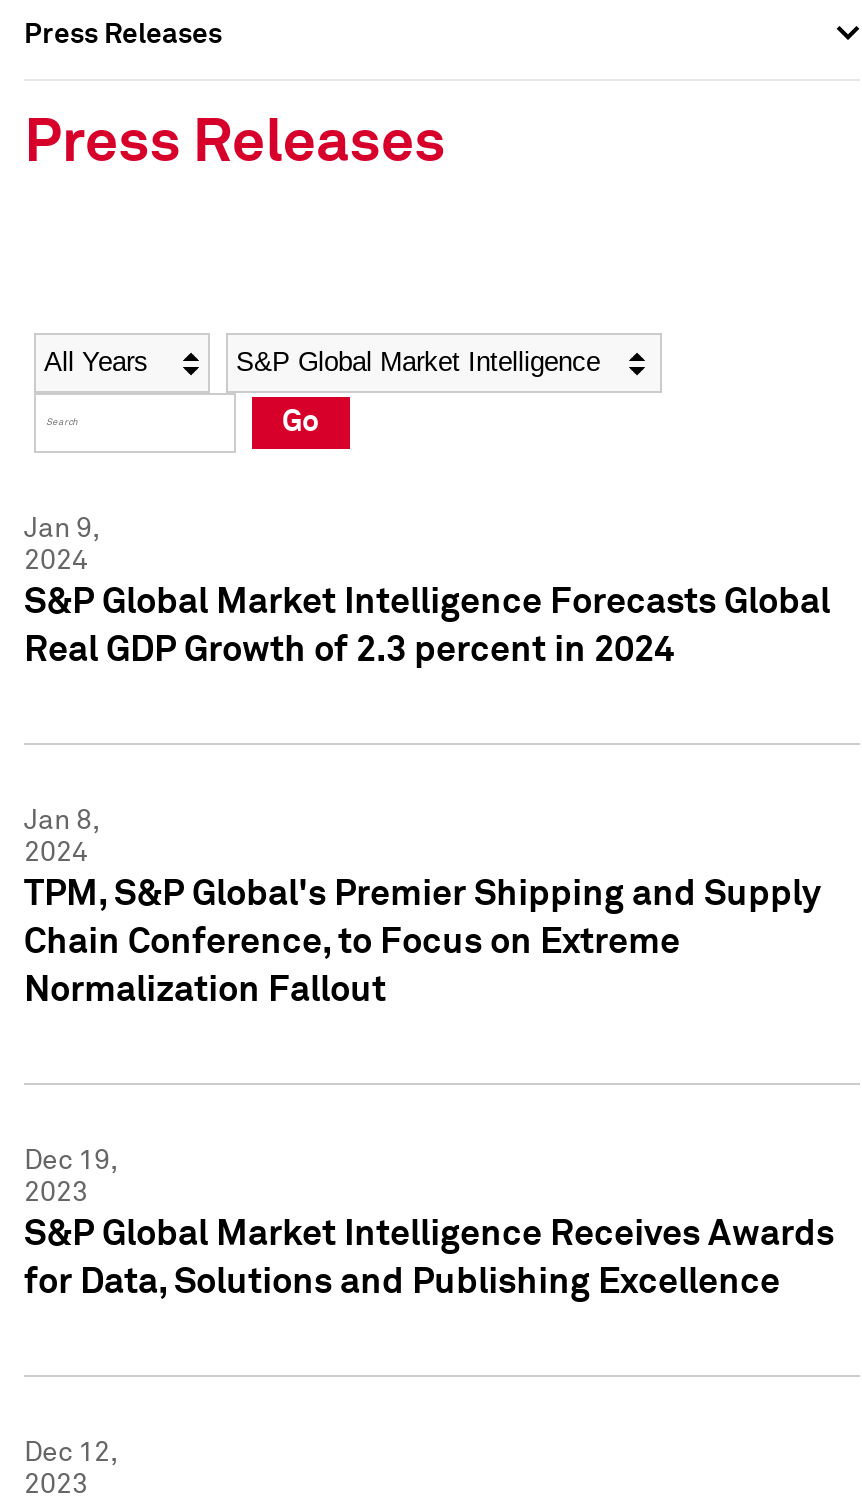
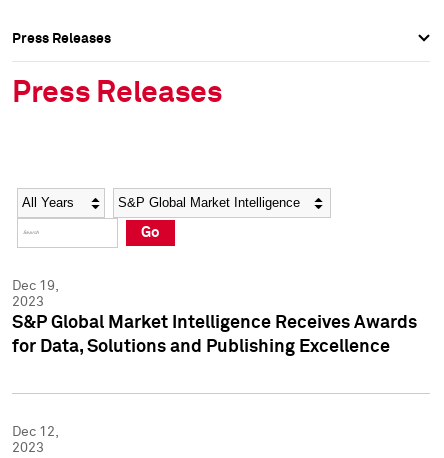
[24,515,830,669] Jan 9, | 2024 | S&P Global Market Intelligence Forecasts Global | Real GDP Growth of 2.3 percent in 2024 -> none
[24,807,822,1009] Jan 8, | 2024 | TPM, S&P Global's Premier Shipping and Supply | Chain Conference, to Focus on Extreme | Normalization Fallout -> none

